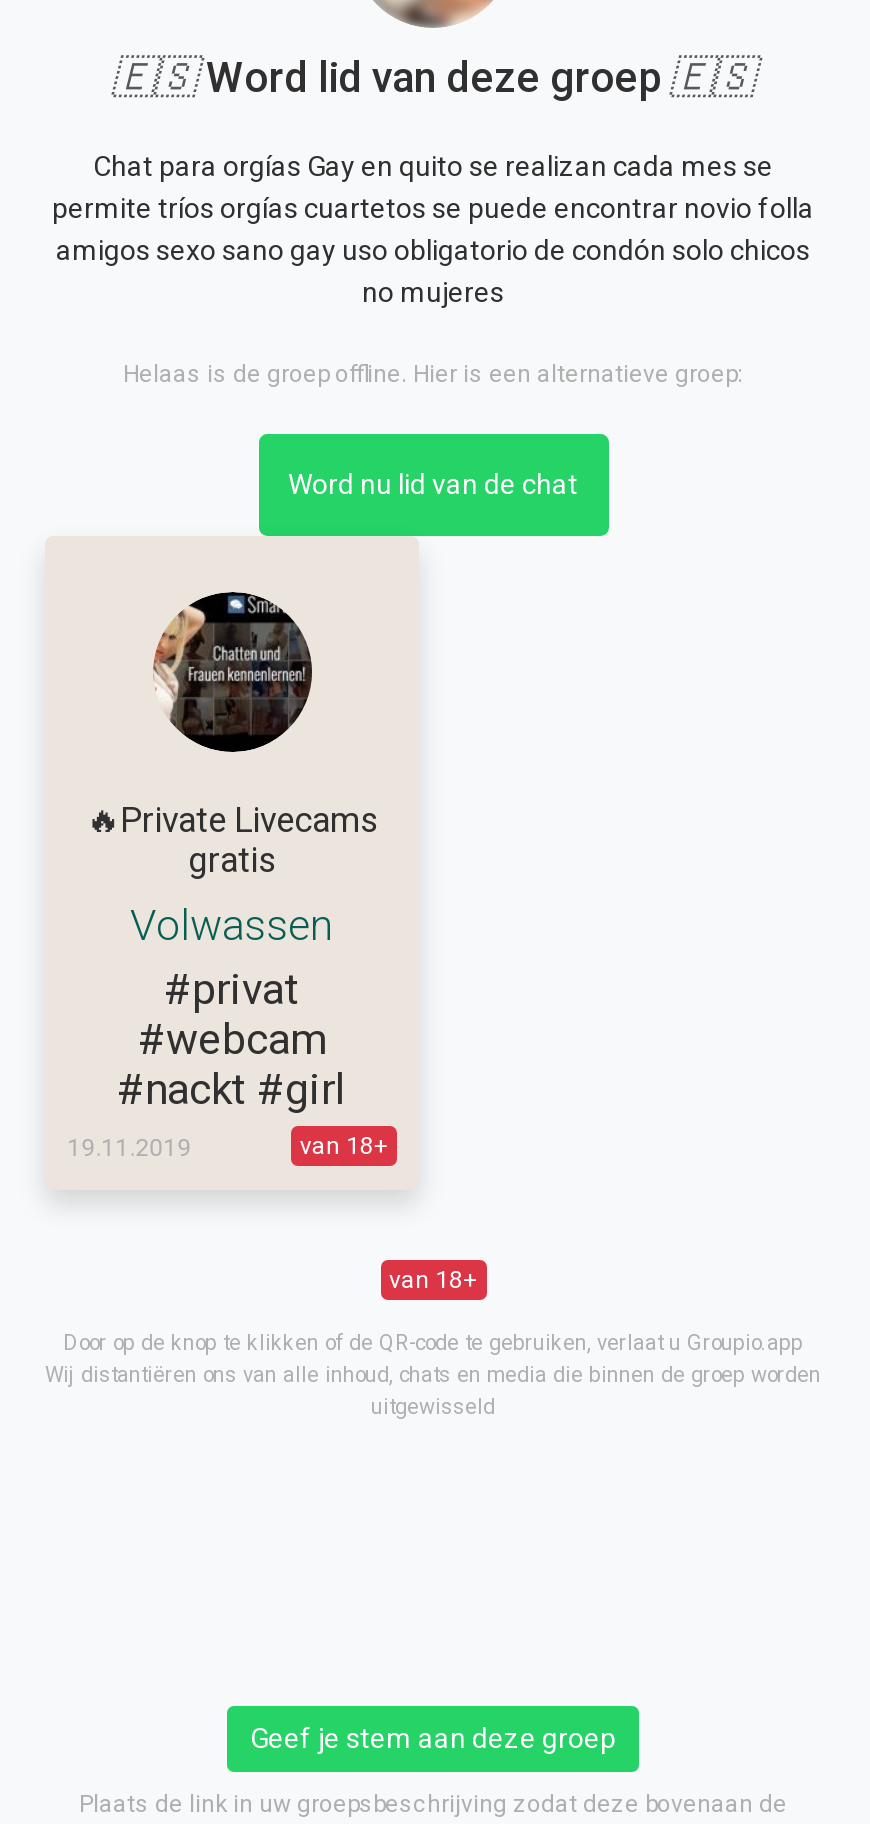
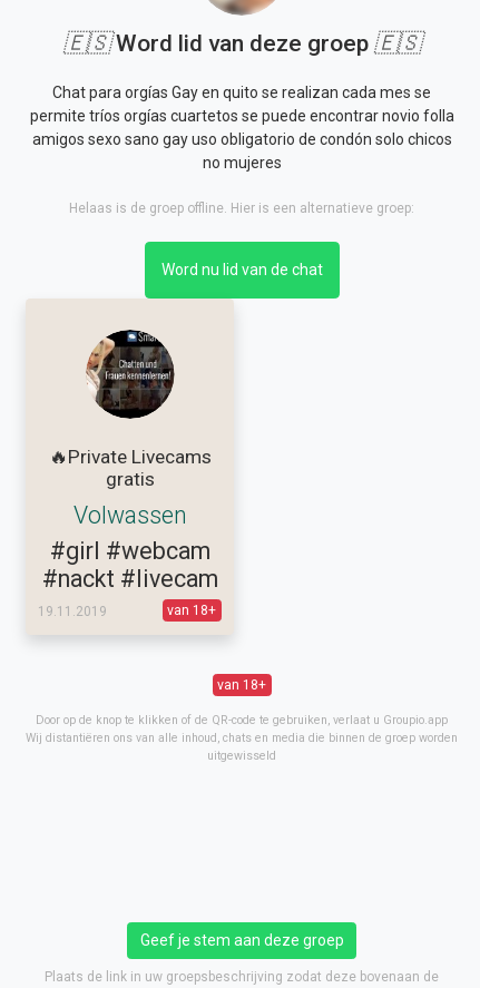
[117,964,347,1114] #privat | #webcam | #nackt #girl -> [42,537,218,593] #girl #webcam | #nackt #livecam

